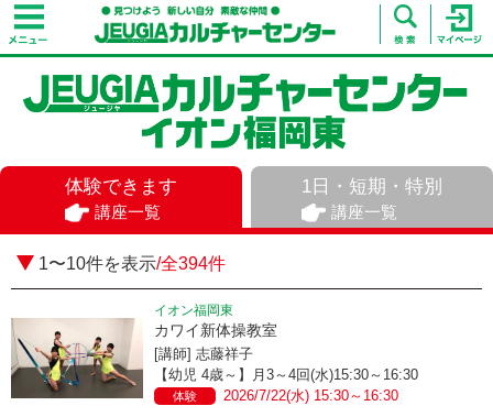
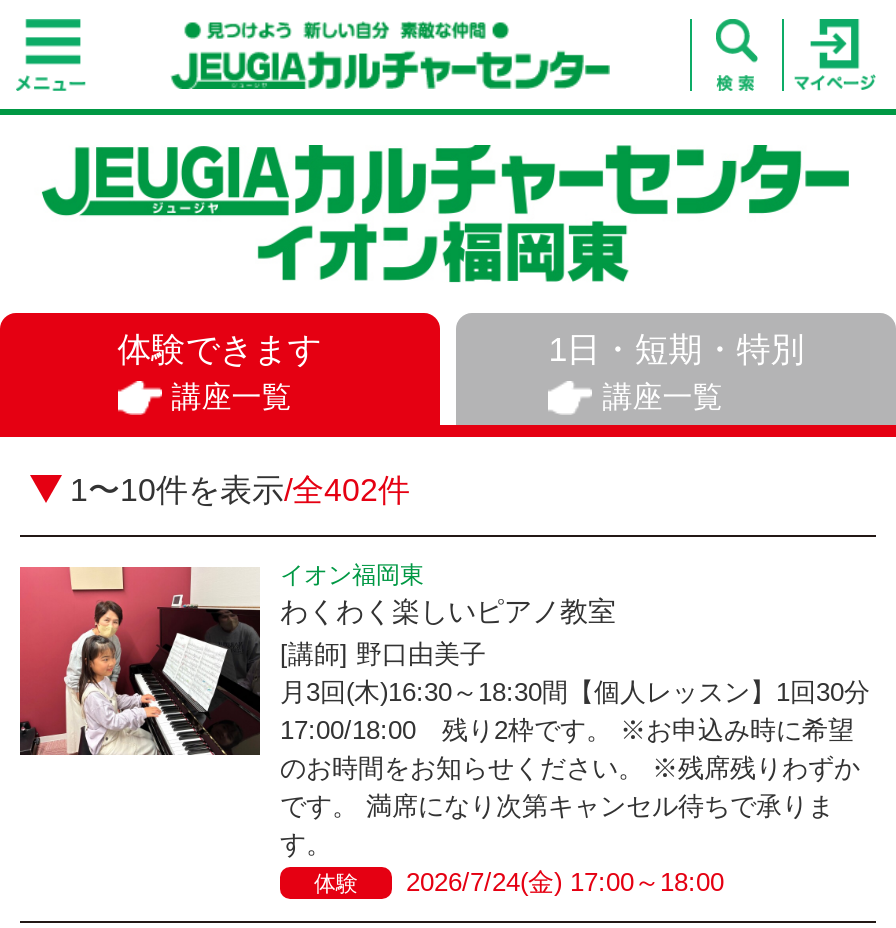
[39,254,226,273] 1〜10件を表示/全394件 -> [70,473,410,507] 1〜10件を表示/全402件
[10,306,418,399] [image] | カワイ新体操教室 | [講師] 志藤祥子 | 【幼児 4歳～】月3～4回(水)15:30～16:30 -> [18,565,870,859] [image] | わくわく楽しいピアノ教室 | [講師] 野口由美子 | 月3回(木)16:30～18:30間【個人レッスン】1回30分 | 17:00/18:00 残り2枠です。 ※お申込み時に希望 | のお時間をお知らせください。 ※残席残りわずか | です。 満席になり次第キャンセル待ちで承りま | す。
[173,387,398,404] 体験 2026/7/22(水) 15:30～16:30 -> [314,867,724,897] 体験 2026/7/24(金) 17:00～18:00

